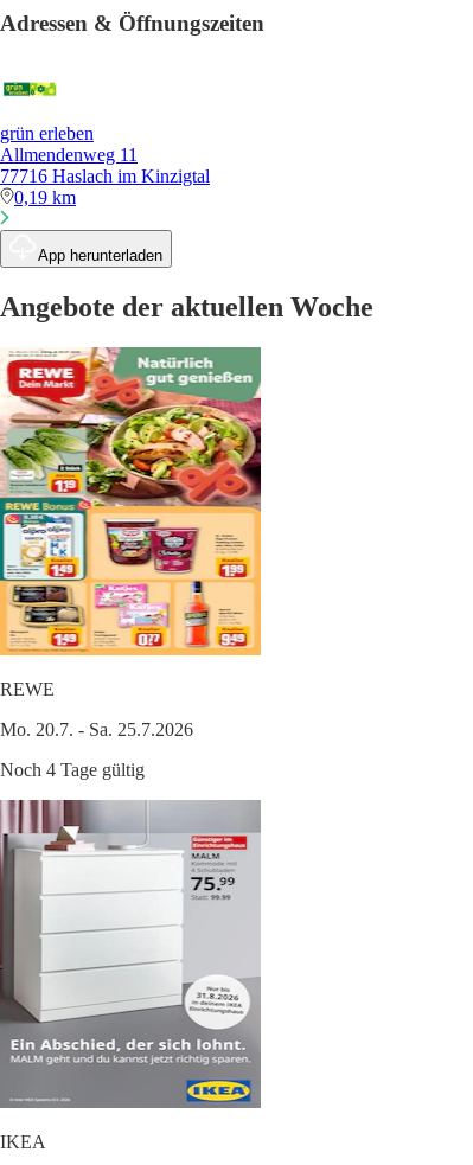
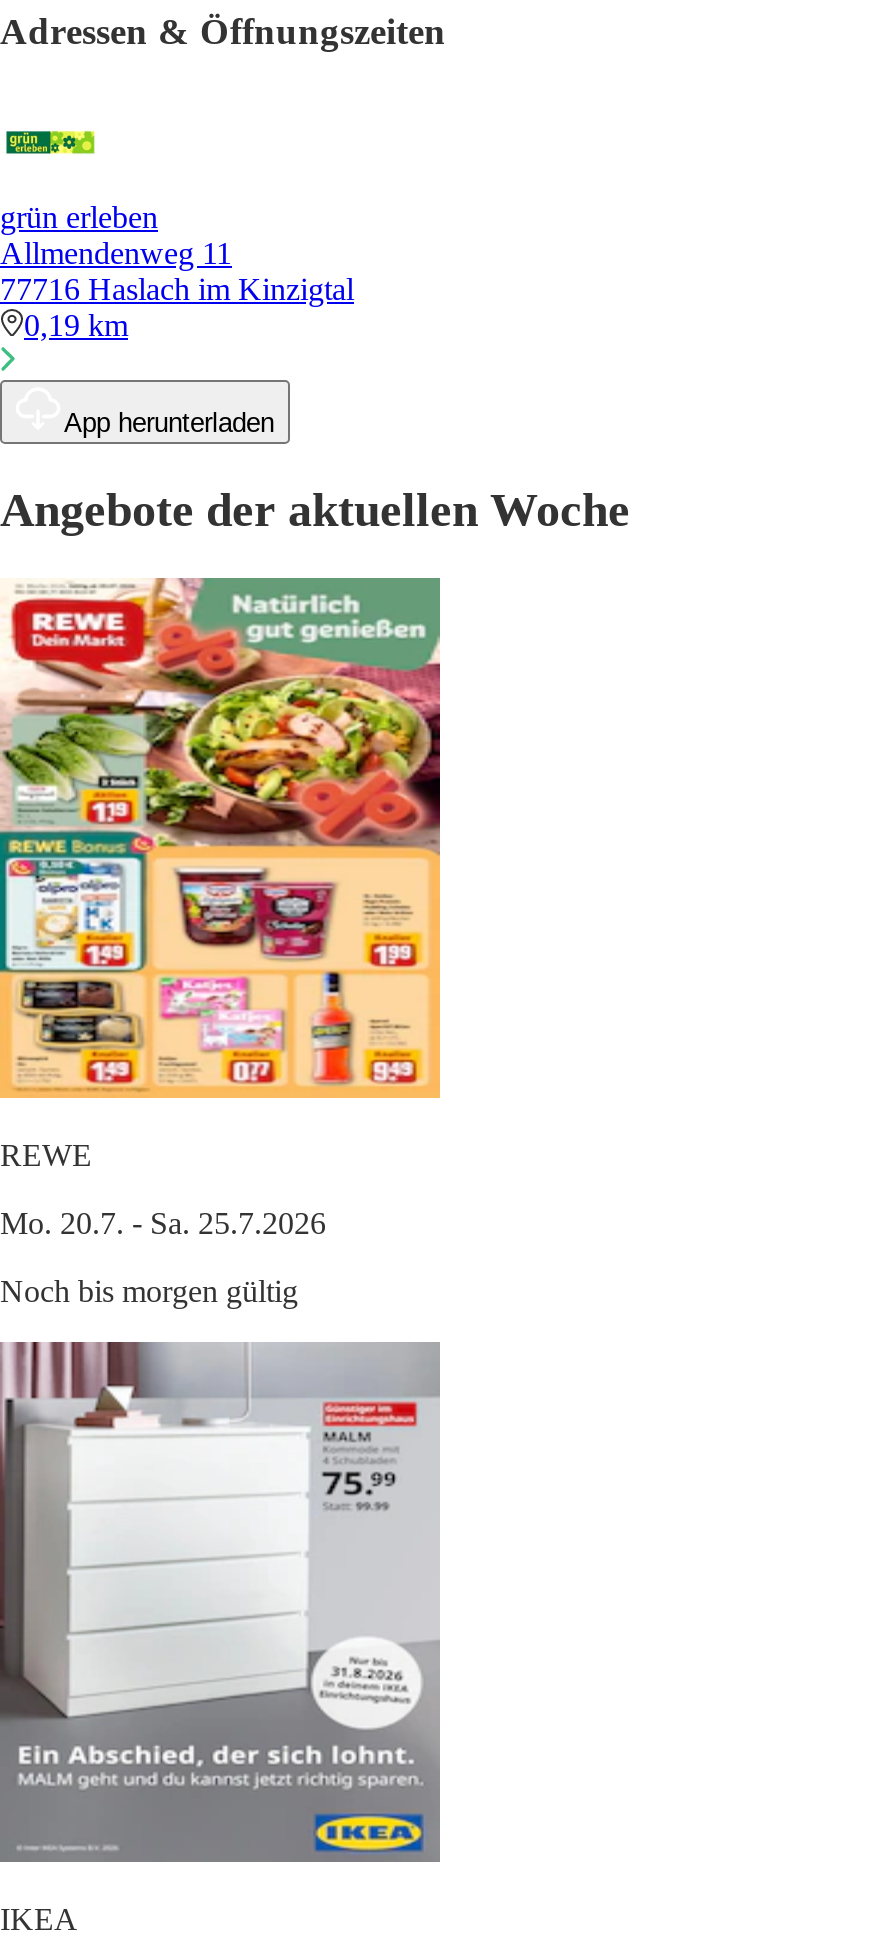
[0,759,145,780] Noch 4 Tage gültig -> [0,1274,298,1308] Noch bis morgen gültig

